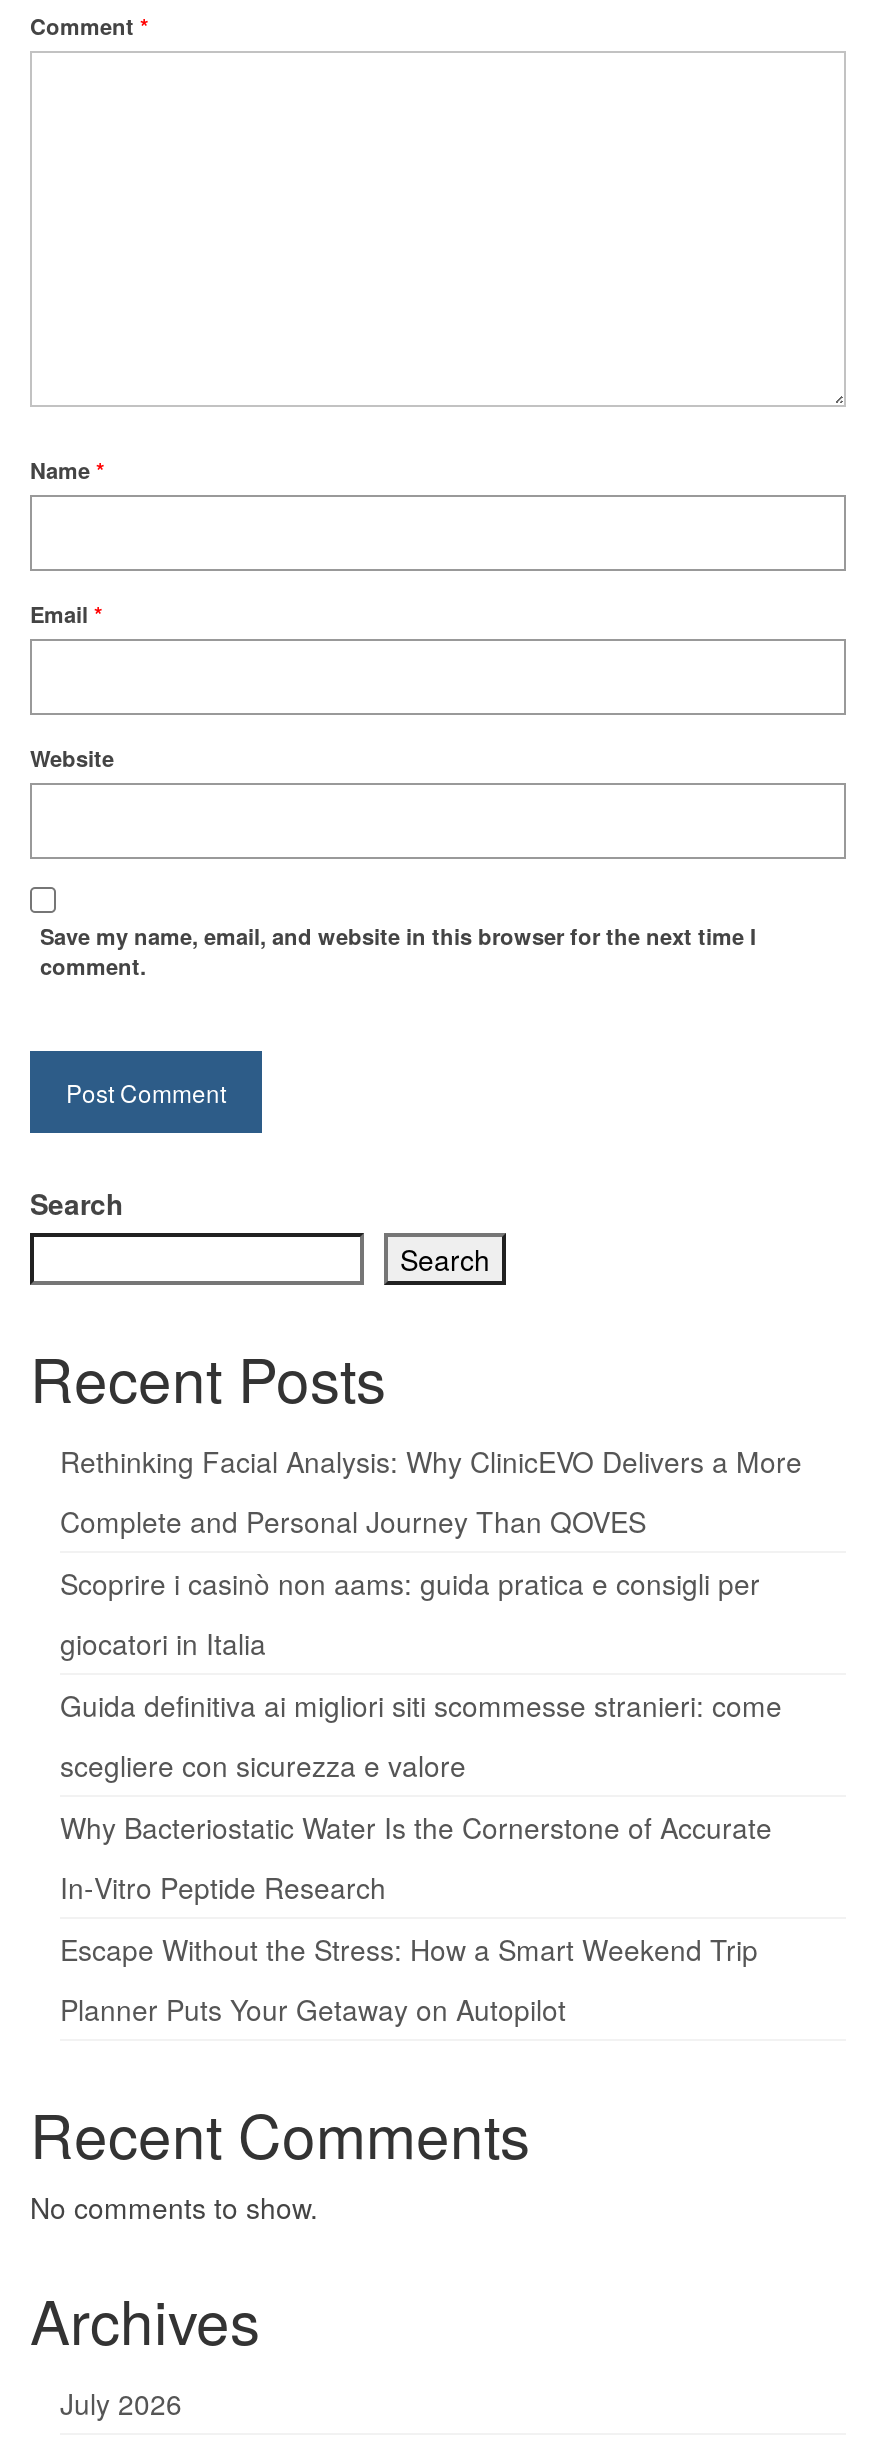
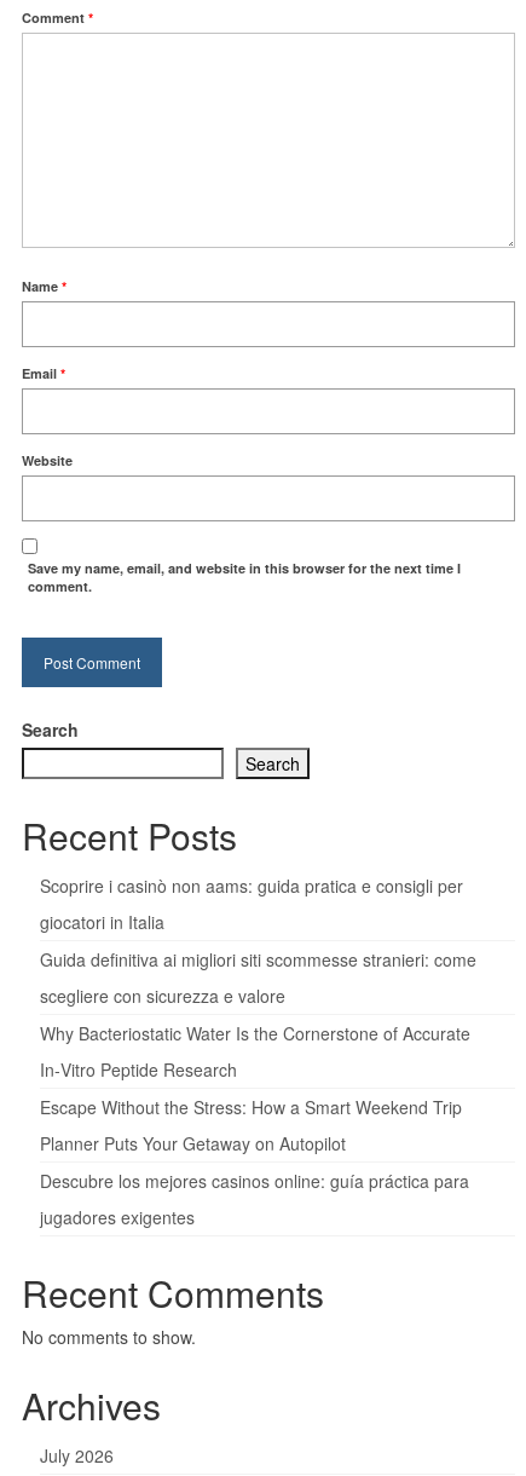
[60,1441,802,1541] Rethinking Facial Analysis: Why ClinicEVO Delivers a More | Complete and Personal Journey Than QOVES -> none
moved [60,1563,782,2029] -> [40,873,476,1155]: Scoprire i casinò non aams: guida pratica e consigli per | giocatori in Italia | Guida definitiva ai migliori siti scommesse stranieri: come | scegliere con sicurezza e valore | Why Bacteriostatic Water Is the Cornerstone of Accurate | In‑Vitro Peptide Research | Escape Without the Stress: How a Smart Weekend Trip | Planner Puts Your Getaway on Autopilot
none -> [40,1168,469,1229] Descubre los mejores casinos online: guía práctica para | jugadores exigentes

